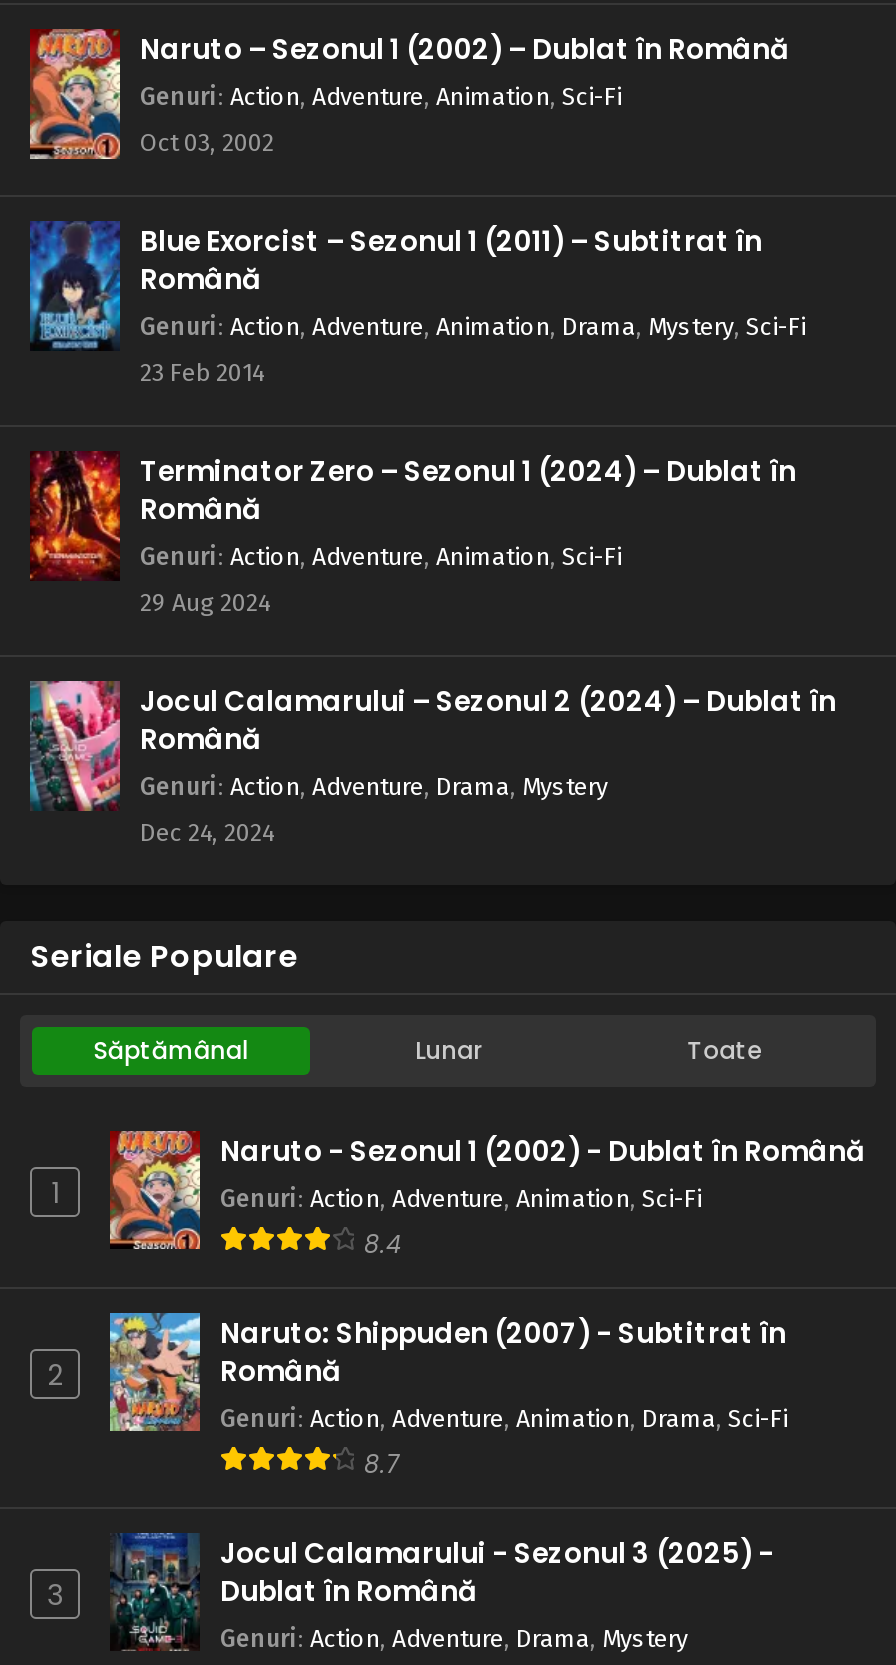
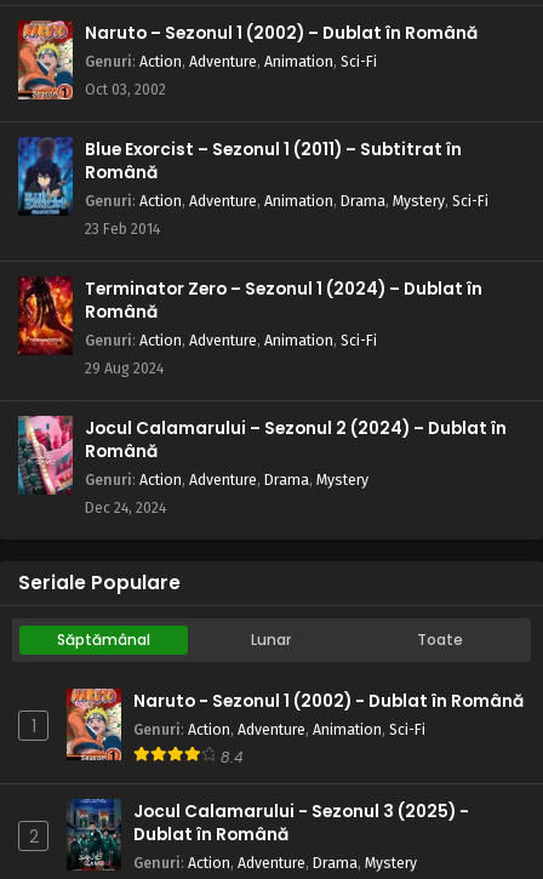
[47,1311,788,1616] [image] | Naruto: Shippuden (2007) - Subtitrat în | Română | Genuri: Action, Adventure, Animation, Drama, Sci-Fi | 8.7 | 3 -> none

